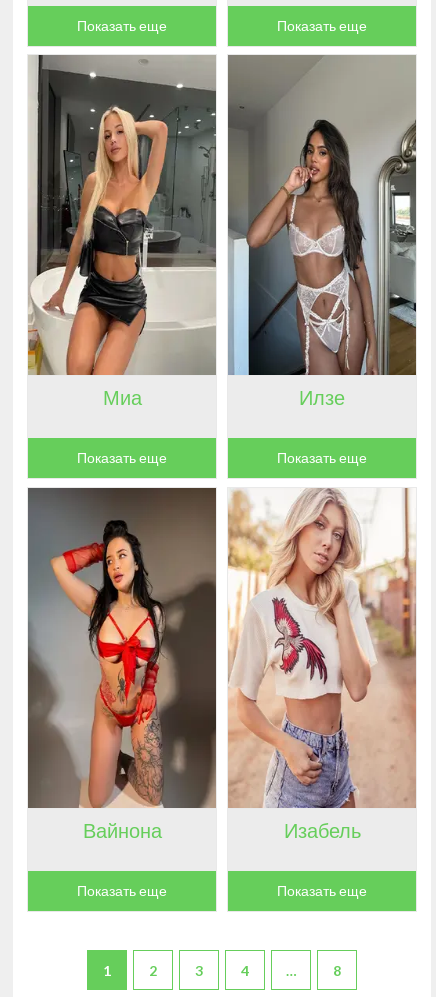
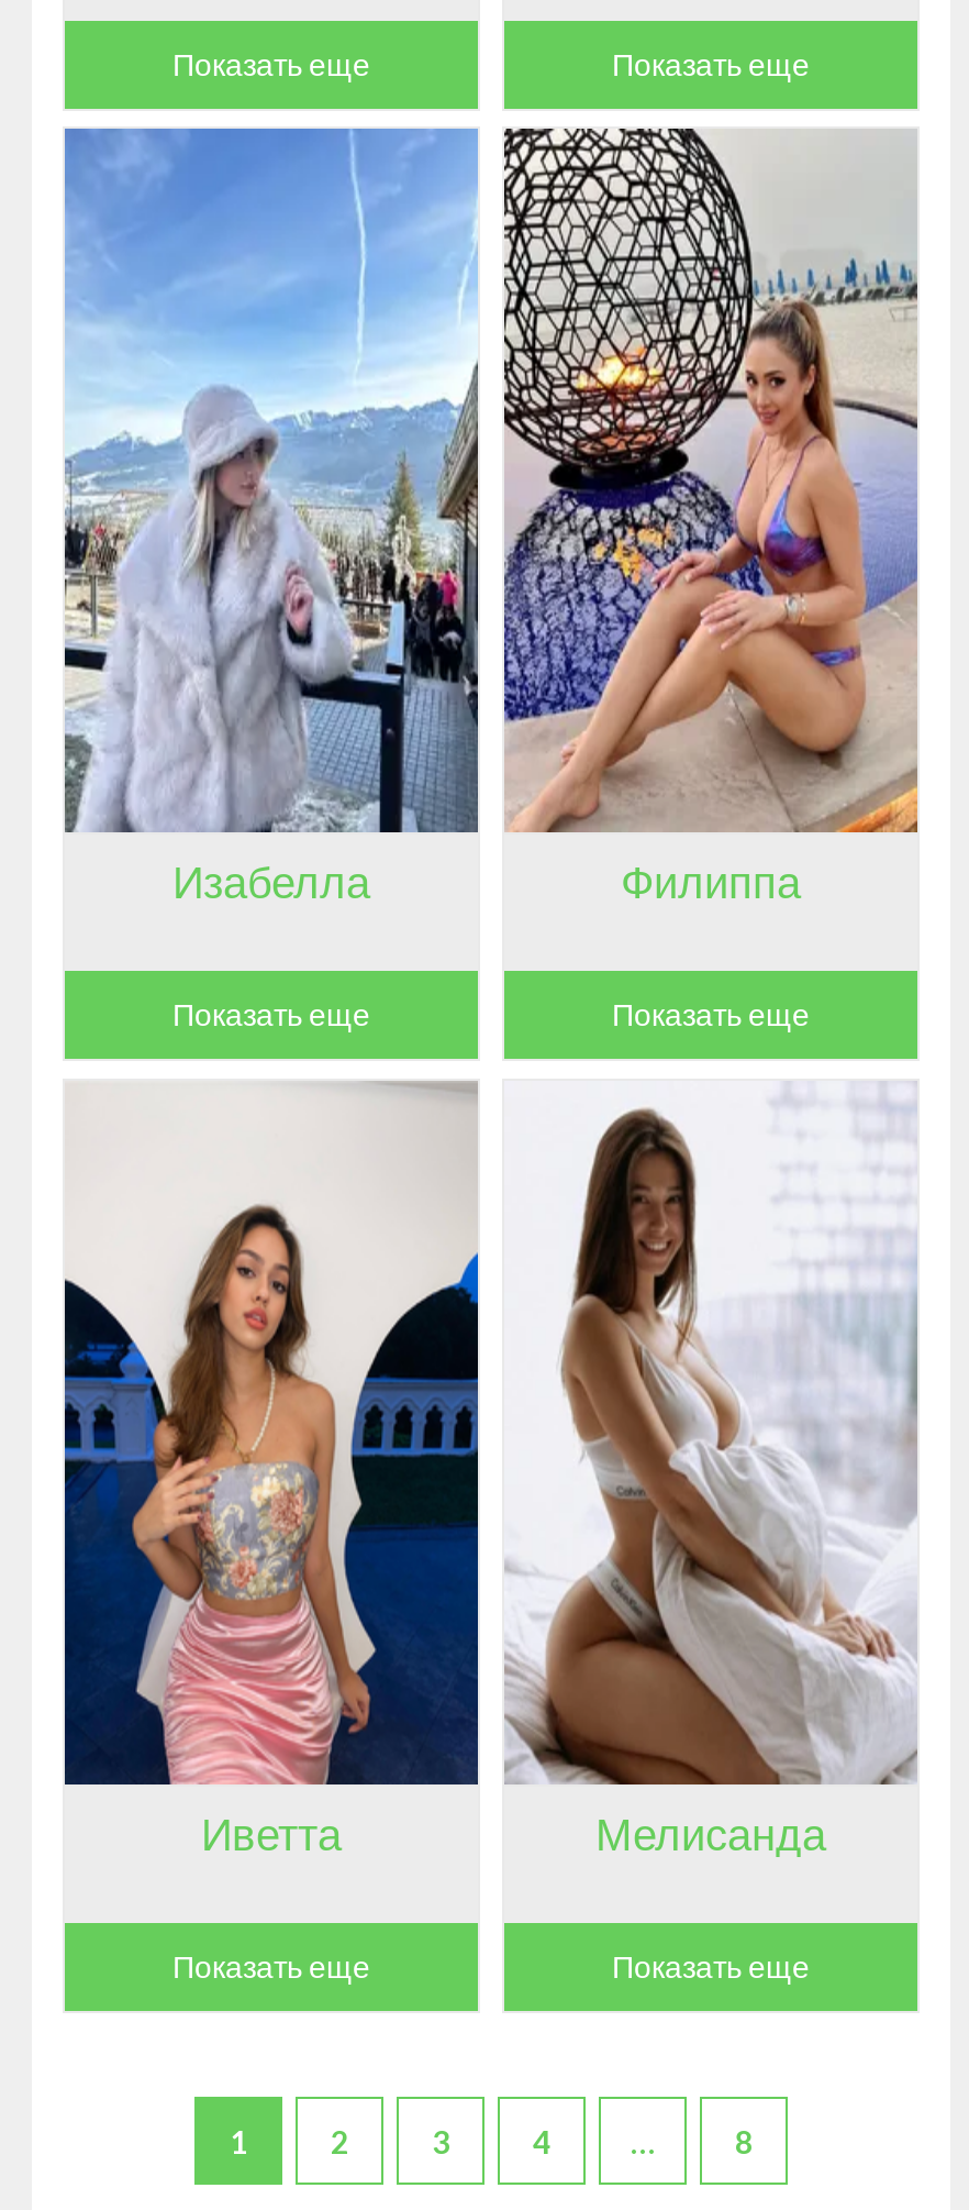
[27,54,217,409] [image] | Миа -> [63,126,480,908] [image] | Изабелла
[227,55,417,409] [image] | Илзе -> [504,129,920,908] [image] | Филиппа
[27,487,217,842] [image] | Вайнона -> [63,1081,480,1859] [image] | Иветта
[227,487,417,842] [image] | Изабель -> [504,1083,917,1859] [image] | Мелисанда

